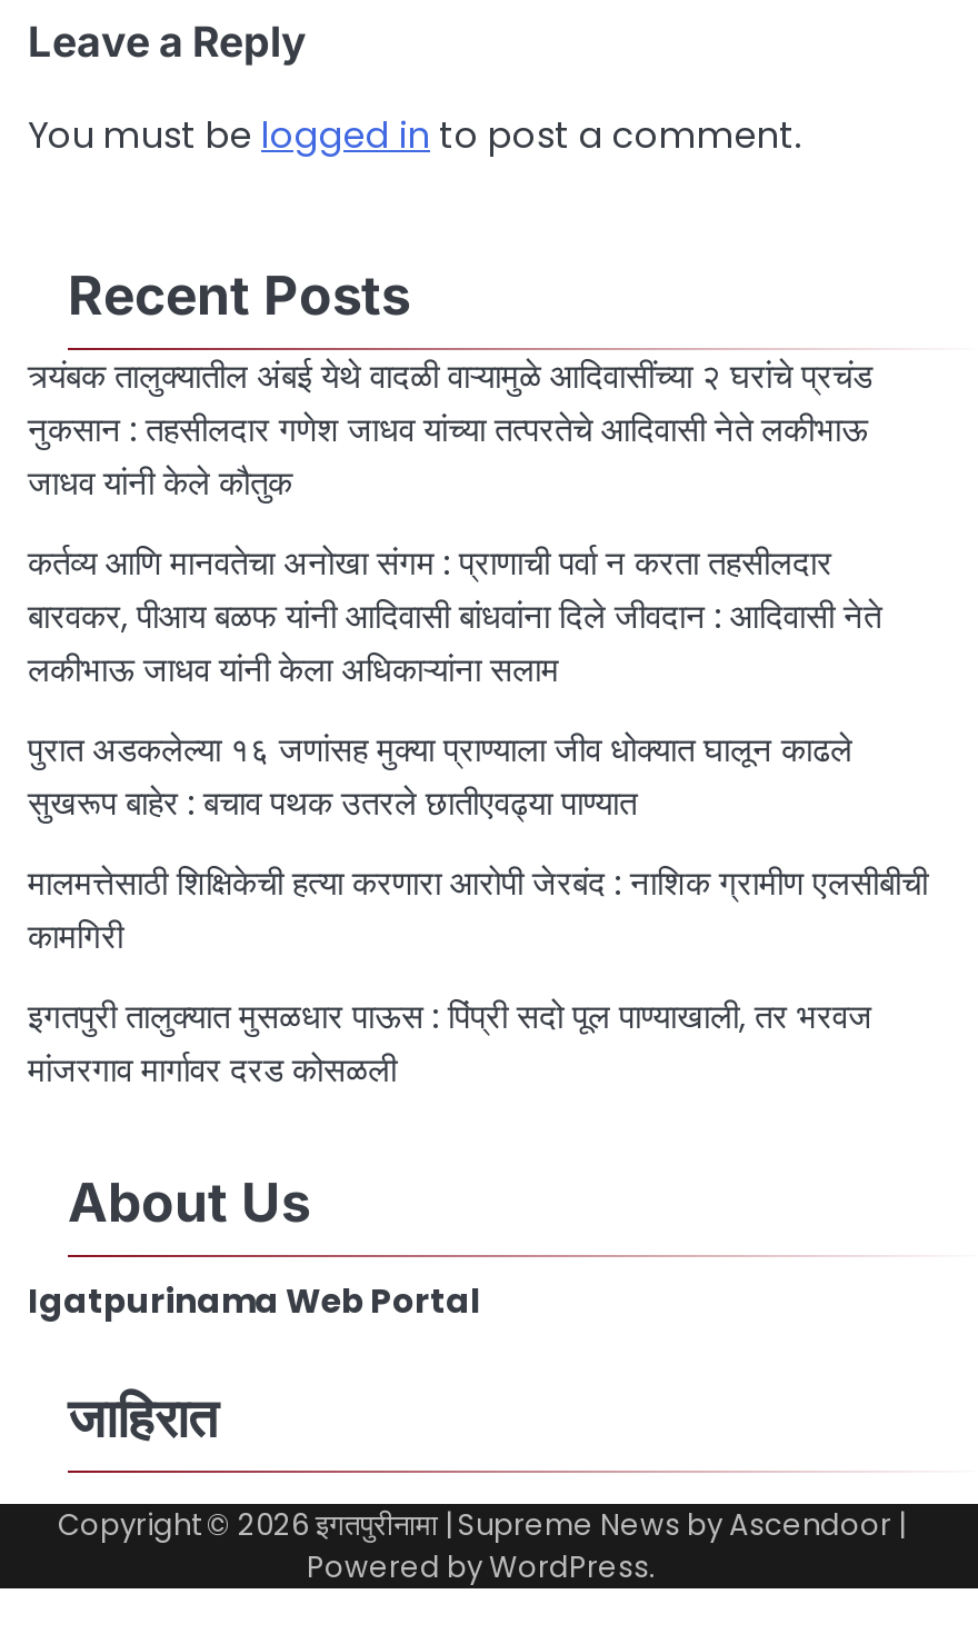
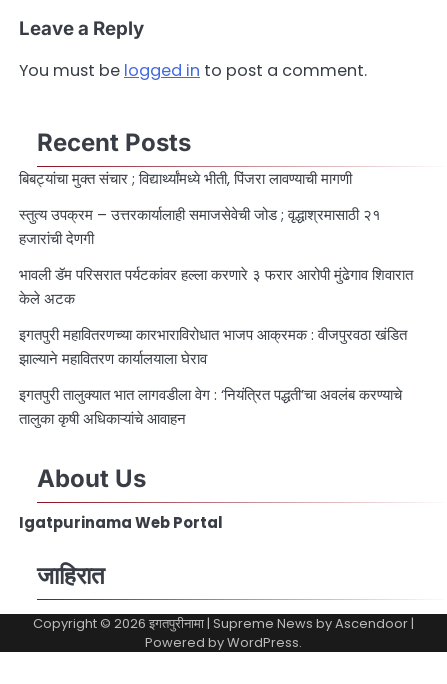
[28,353,872,507] त्र्यंबक तालुक्यातील अंबई येथे वादळी वाऱ्यामुळे आदिवासींच्या २ घरांचे प्रचंड | नुकसान : तहसीलदार गणेश जाधव यांच्या तत्परतेचे आदिवासी नेते लकीभाऊ | जाधव यांनी केले कौतुक -> [19,168,352,189] बिबट्यांचा मुक्त संचार ; विद्यार्थ्यांमध्ये भीती, पिंजरा लावण्याची मागणी
[28,540,881,693] कर्तव्य आणि मानवतेचा अनोखा संगम : प्राणाची पर्वा न करता तहसीलदार | बारवकर, पीआय बळफ यांनी आदिवासी बांधवांना दिले जीवदान : आदिवासी नेते | लकीभाऊ जाधव यांनी केला अधिकाऱ्यांना सलाम -> [19,204,381,249] स्तुत्य उपक्रम – उत्तरकार्यालाही समाजसेवेची जोड ; वृद्धाश्रमासाठी २१ | हजारांची देणगी
[28,727,852,827] पुरात अडकलेल्या १६ जणांसह मुक्या प्राण्याला जीव धोक्यात घालून काढले | सुखरूप बाहेर : बचाव पथक उतरले छातीएवढ्या पाण्यात -> [19,264,413,309] भावली डॅम परिसरात पर्यटकांवर हल्ला करणारे ३ फरार आरोपी मुंढेगाव शिवारात | केले अटक
[28,860,928,960] मालमत्तेसाठी शिक्षिकेची हत्या करणारा आरोपी जेरबंद : नाशिक ग्रामीण एलसीबीची | कामगिरी -> [19,324,407,369] इगतपुरी महावितरणच्या कारभाराविरोधात भाजप आक्रमक : वीजपुरवठा खंडित | झाल्याने महावितरण कार्यालयाला घेराव
[28,994,872,1094] इगतपुरी तालुक्यात मुसळधार पाऊस : पिंप्री सदो पूल पाण्याखाली, तर भरवज | मांजरगाव मार्गावर दरड कोसळली -> [19,384,402,429] इगतपुरी तालुक्यात भात लागवडीला वेग : ‘नियंत्रित पद्धती’चा अवलंब करण्याचे | तालुका कृषी अधिकाऱ्यांचे आवाहन

